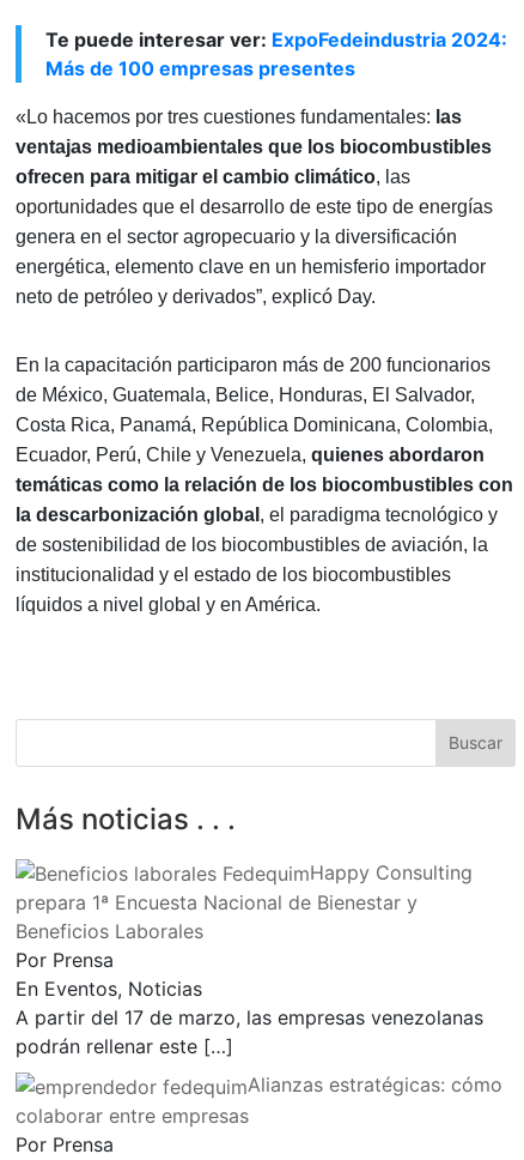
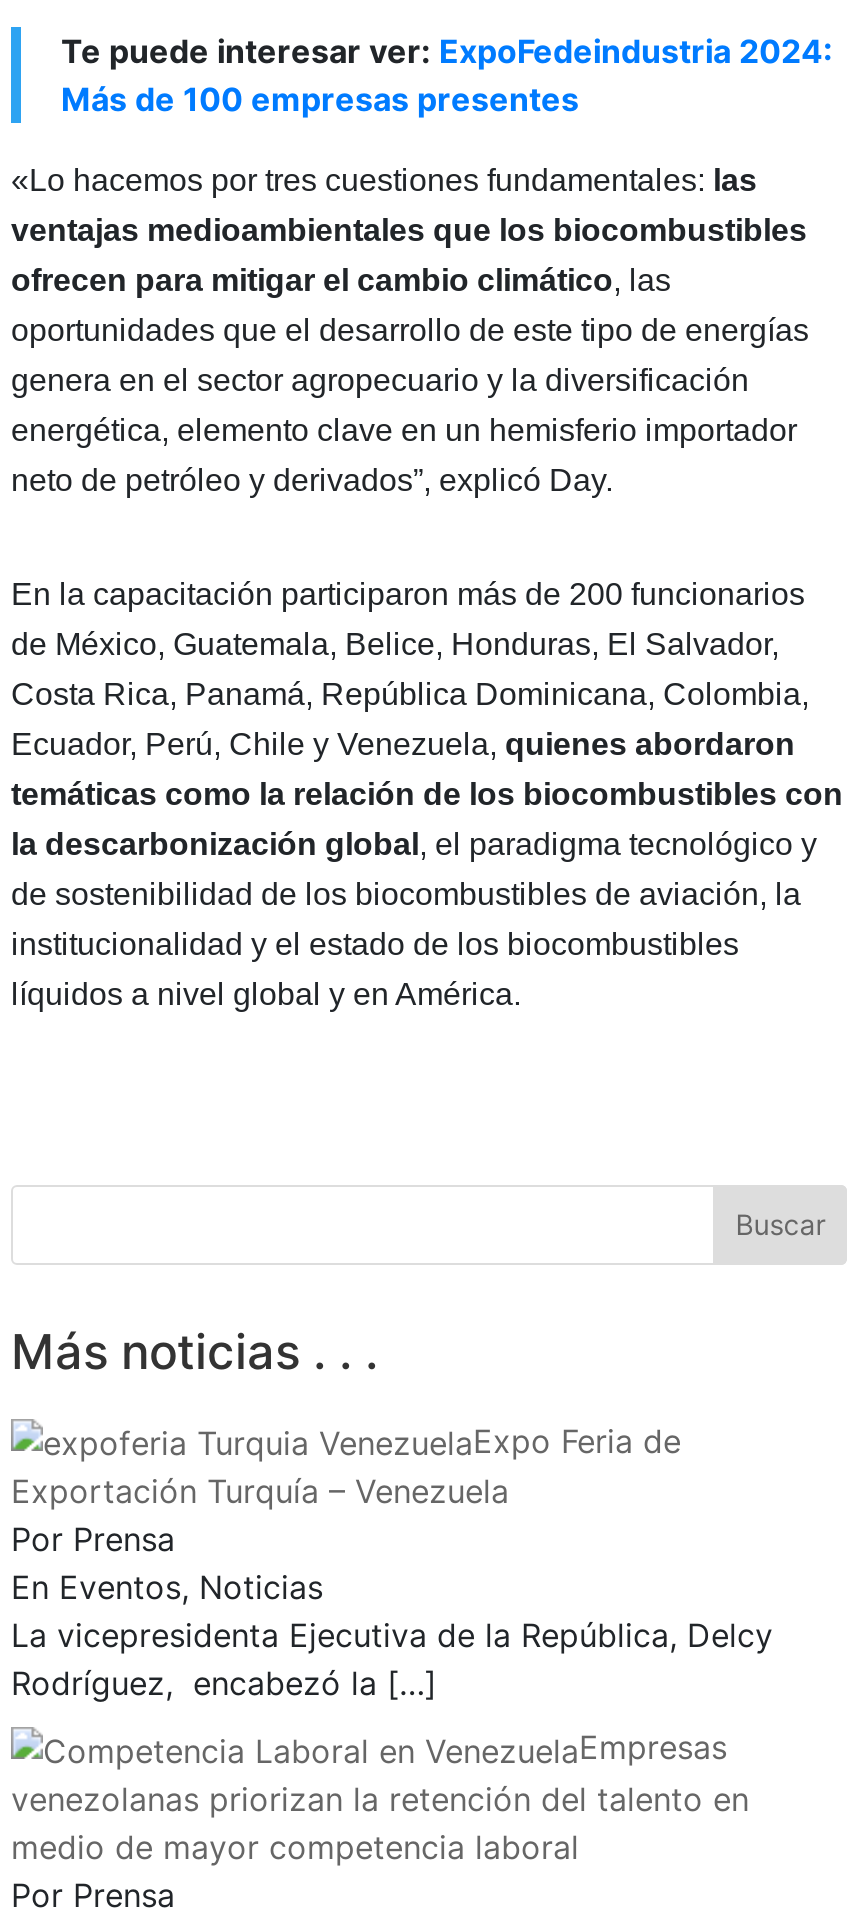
[16,860,473,943] Happy Consulting | prepara 1ª Encuesta Nacional de Bienestar y | Beneficios Laborales -> [11,1420,681,1512] Expo Feria de | Exportación Turquía – Venezuela
moved [16,948,202,1001] -> [11,1520,323,1608]: Por Prensa | En Eventos, Noticias
[16,1006,483,1058] A partir del 17 de marzo, las empresas venezolanas | podrán rellenar este […] -> [11,1616,773,1704] La vicepresidenta Ejecutiva de la República, Delcy | Rodríguez, encabezó la […]
[16,1073,502,1128] Alianzas estratégicas: cómo | colaborar entre empresas -> [11,1728,749,1867] Empresas | venezolanas priorizan la retención del talento en | medio de mayor competencia laboral

